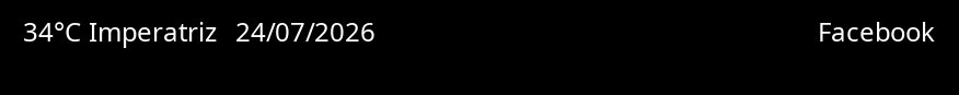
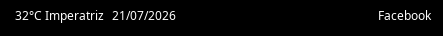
[23,13,375,50] 34°C Imperatriz 24/07/2026 -> [15,7,176,24] 32°C Imperatriz 21/07/2026

